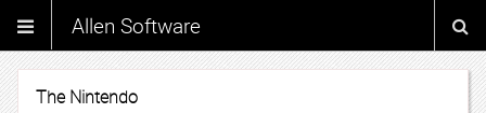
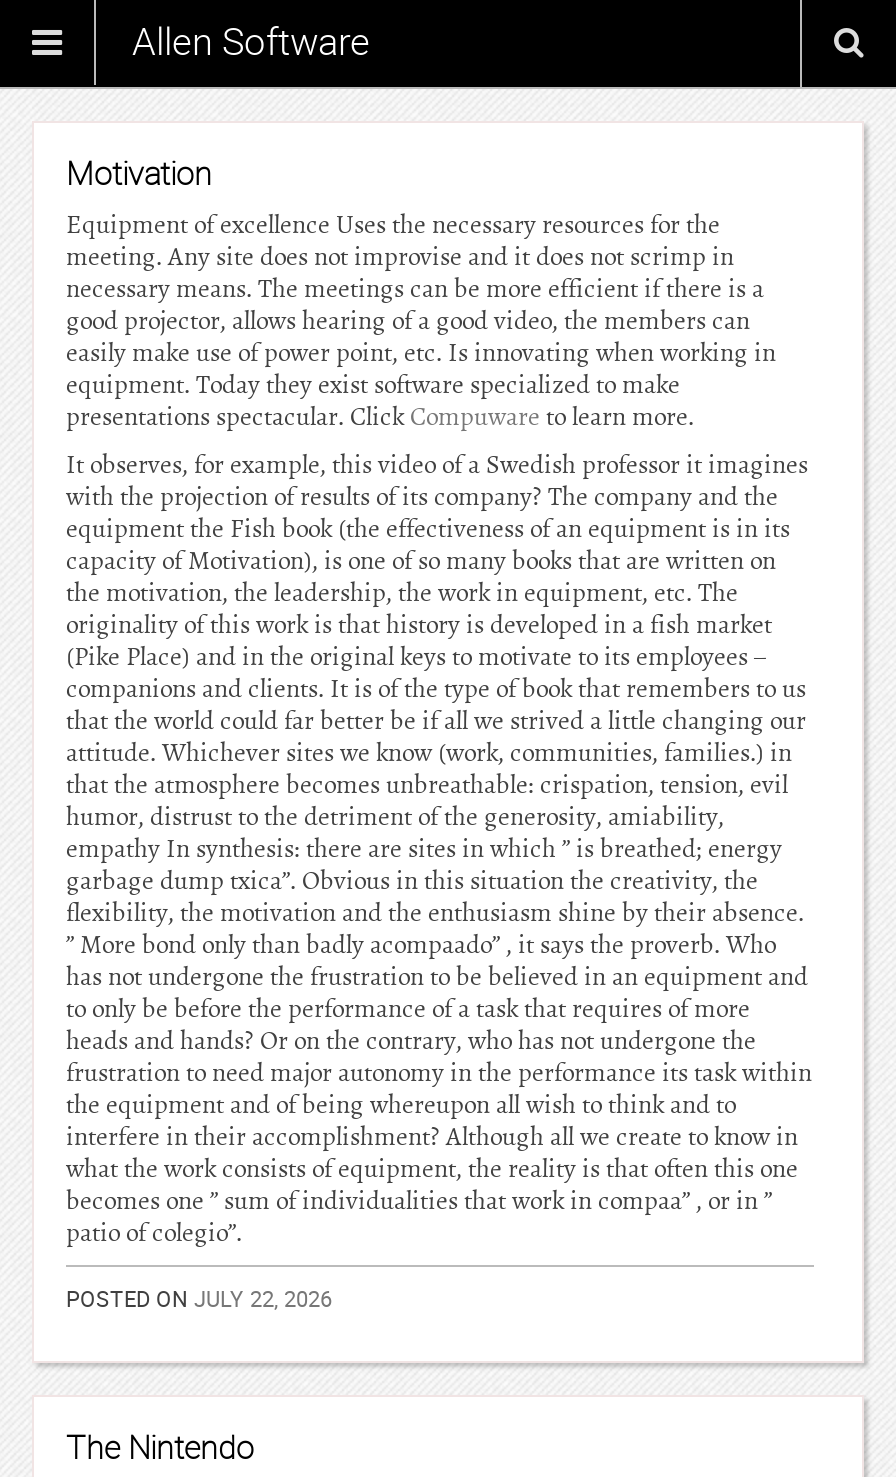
none -> [66,151,812,1313] Motivation | Equipment of excellence Uses the necessary resources for the | meeting. Any site does not improvise and it does not scrimp in | necessary means. The meetings can be more efficient if there is a | good projector, allows hearing of a good video, the members can | easily make use of power point, etc. Is innovating when working in | equipment. Today they exist software specialized to make | presentations spectacular. Click Compuware to learn more. | It observes, for example, this video of a Swedish professor it imagines | with the projection of results of its company? The company and the | equipment the Fish book (the effectiveness of an equipment is in its | capacity of Motivation), is one of so many books that are written on | the motivation, the leadership, the work in equipment, etc. The | originality of this work is that history is developed in a fish market | (Pike Place) and in the original keys to motivate to its employees – | companions and clients. It is of the type of book that remembers to us | that the world could far better be if all we strived a little changing our | attitude. Whichever sites we know (work, communities, families.) in | that the atmosphere becomes unbreathable: crispation, tension, evil | humor, distrust to the detriment of the generosity, amiability, | empathy In synthesis: there are sites in which ” is breathed; energy | garbage dump txica”. Obvious in this situation the creativity, the | flexibility, the motivation and the enthusiasm shine by their absence. | ” More bond only than badly acompaado” , it says the proverb. Who | has not undergone the frustration to be believed in an equipment and | to only be before the performance of a task that requires of more | heads and hands? Or on the contrary, who has not undergone the | frustration to need major autonomy in the performance its task within | the equipment and of being whereupon all wish to think and to | interfere in their accomplishment? Although all we create to know in | what the work consists of equipment, the reality is that often this one | becomes one ” sum of individualities that work in compaa” , or in ” | patio of colegio”. | POSTED ON JULY 22, 2026

